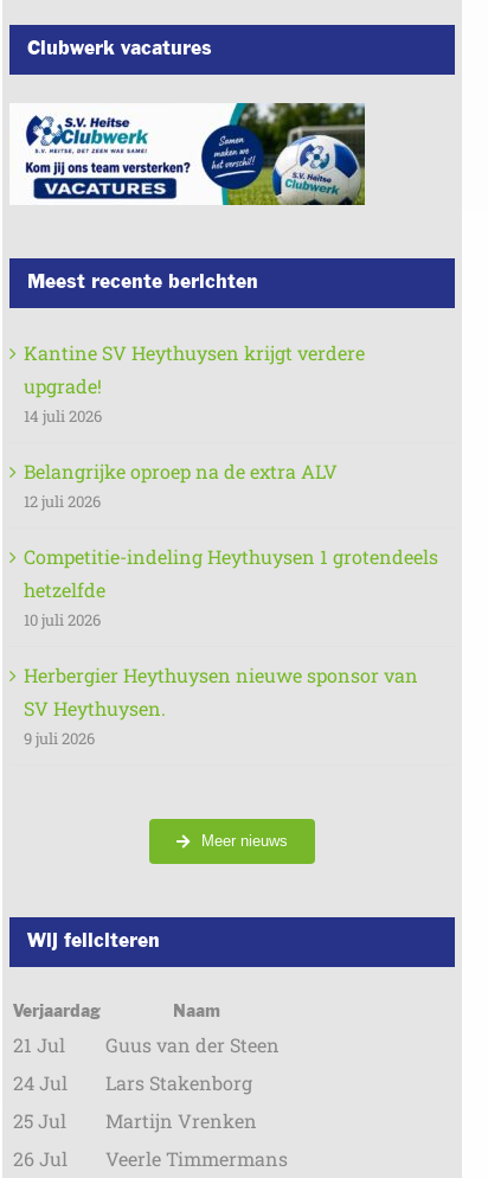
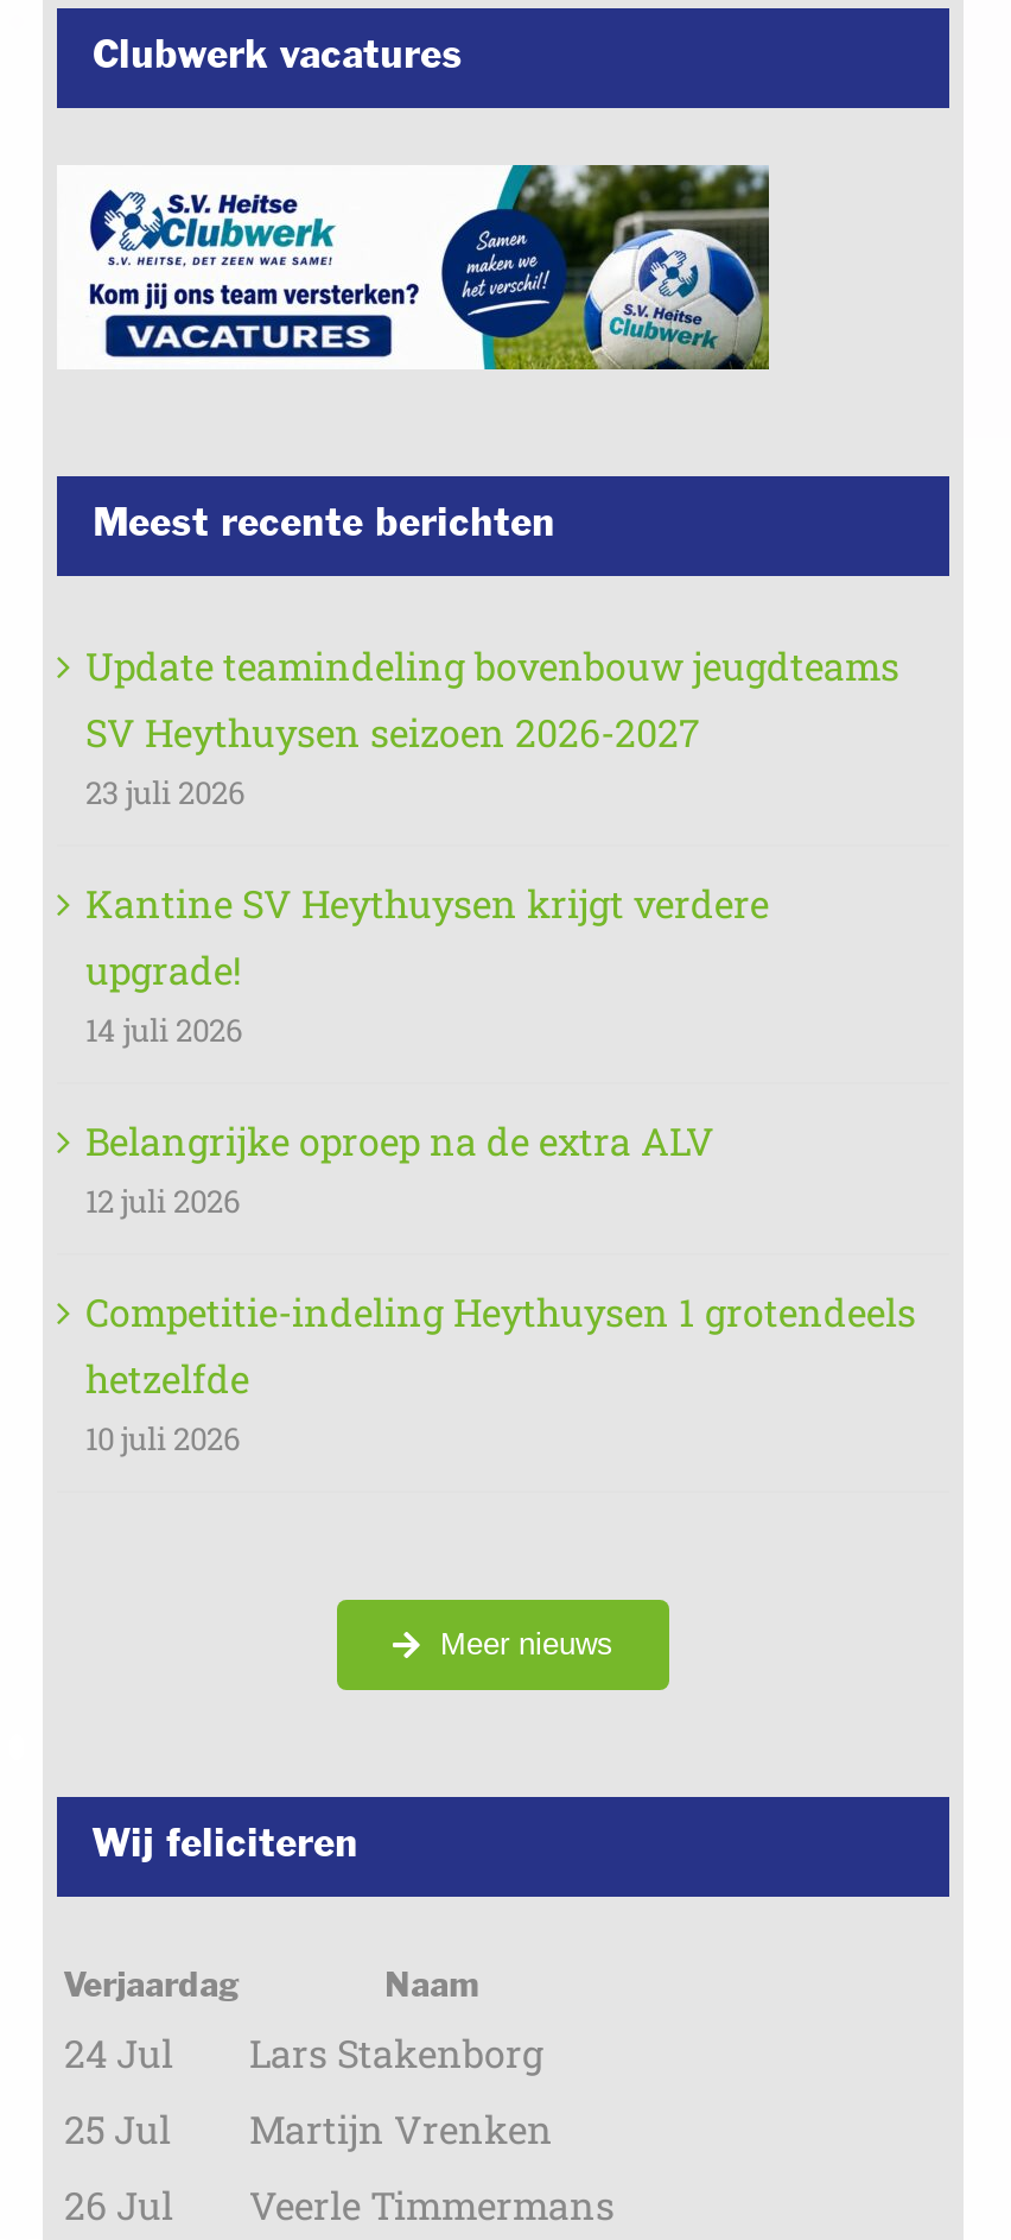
none -> [85,641,899,814] Update teamindeling bovenbouw jeugdteams | SV Heythuysen seizoen 2026-2027 | 23 juli 2026
moved [24,340,438,631] -> [85,878,916,1460]: Kantine SV Heythuysen krijgt verdere | upgrade! | 14 juli 2026 | Belangrijke oproep na de extra ALV | 12 juli 2026 | Competitie-indeling Heythuysen 1 grotendeels | hetzelfde | 10 juli 2026
[24,663,418,749] Herbergier Heythuysen nieuwe sponsor van | SV Heythuysen. | 9 juli 2026 -> none
[13,1033,280,1057] 21 Jul | Guus van der Steen -> none

